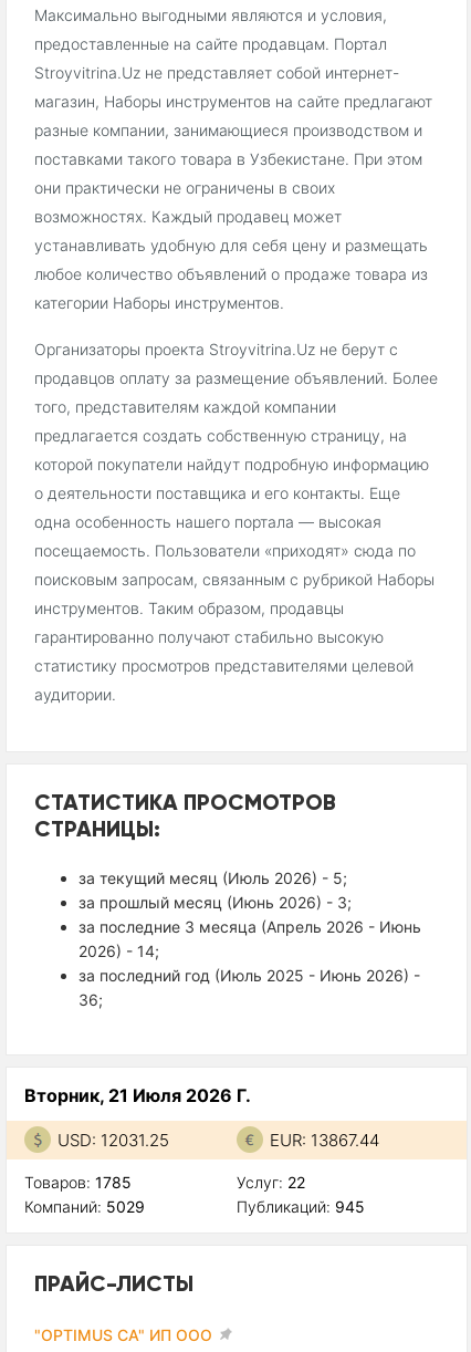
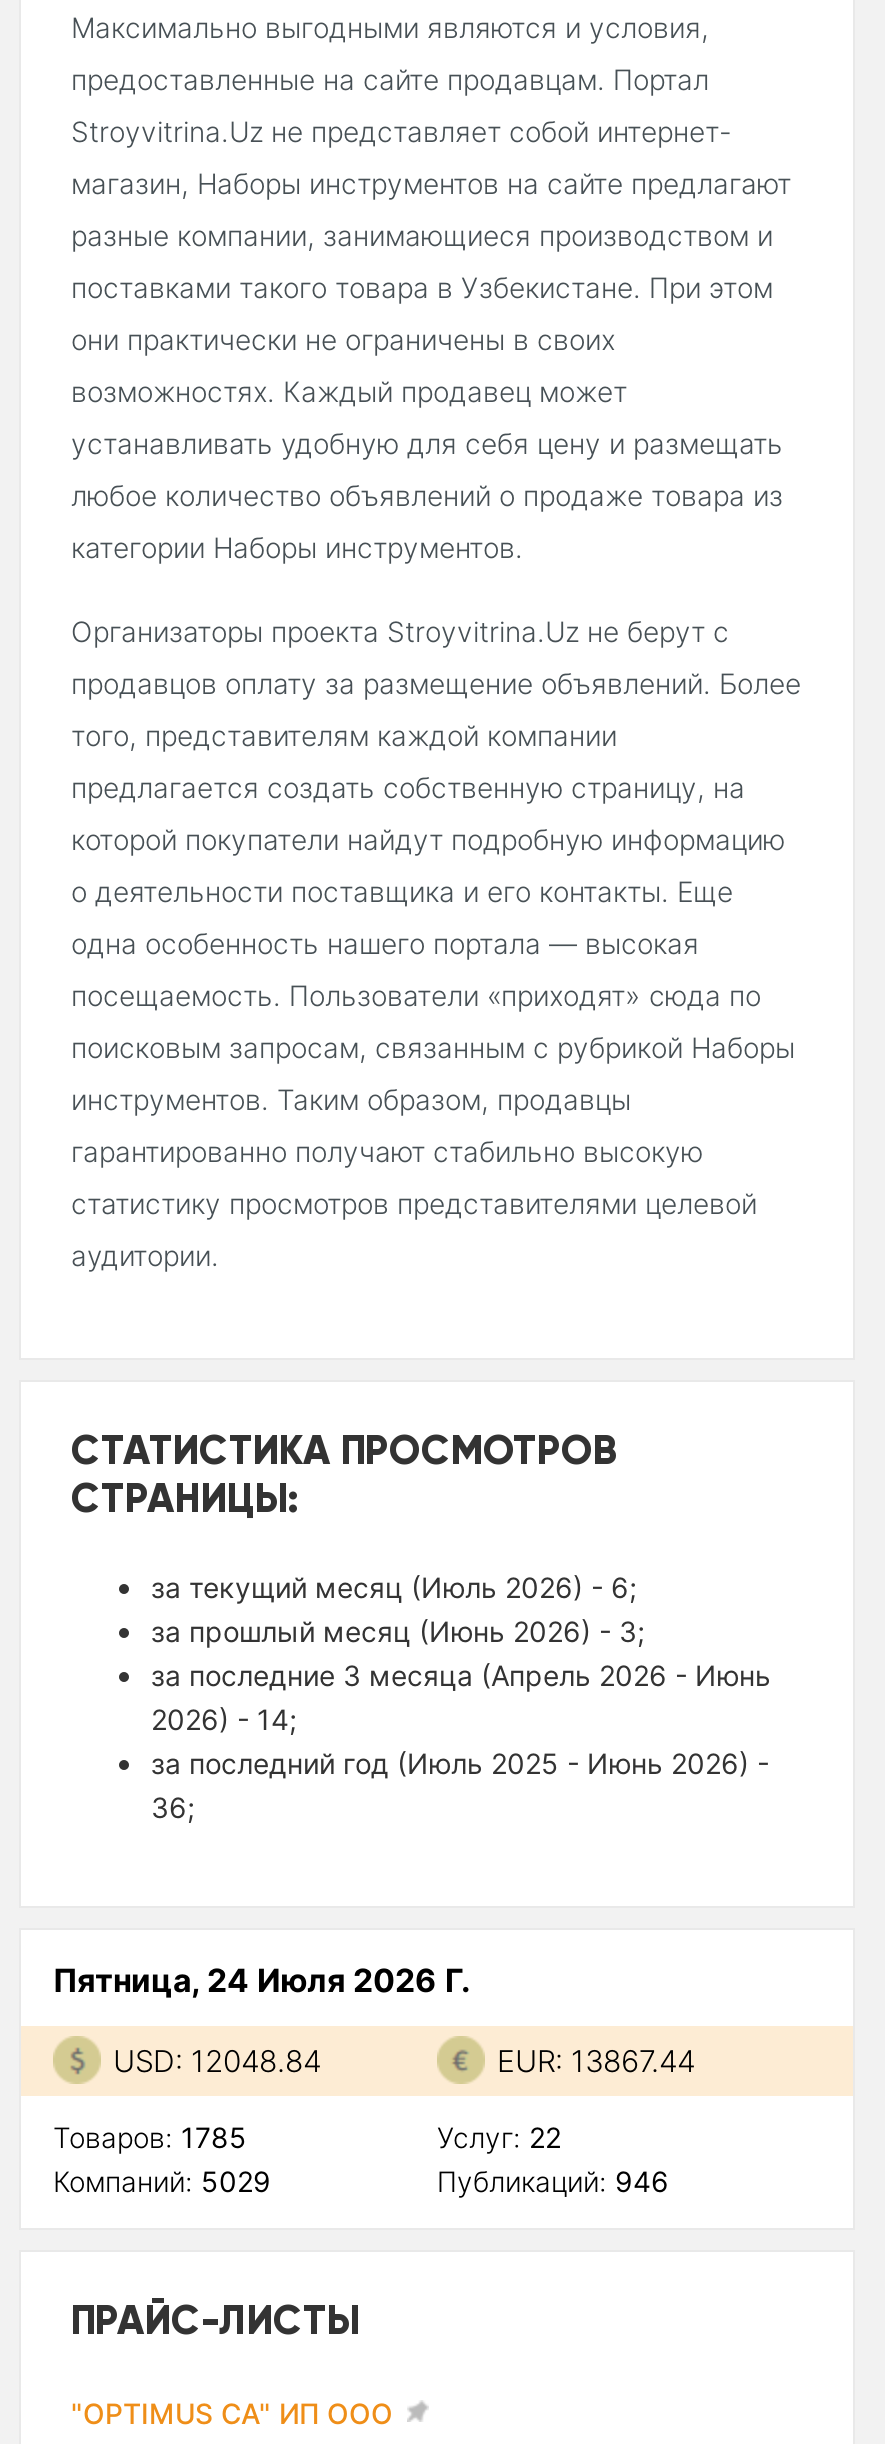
[78,869,347,888] за текущий месяц (Июль 2026) - 5; -> [151,1570,637,1604] за текущий месяц (Июль 2026) - 6;
[24,1084,251,1107] Вторник, 21 Июля 2026 Г. -> [53,1960,471,2000] Пятница, 24 Июля 2026 Г.
[57,1130,169,1151] USD: 12031.25 -> [113,2042,321,2080] USD: 12048.84
[237,1197,365,1216] Публикаций: 945 -> [437,2164,669,2198] Публикаций: 946

